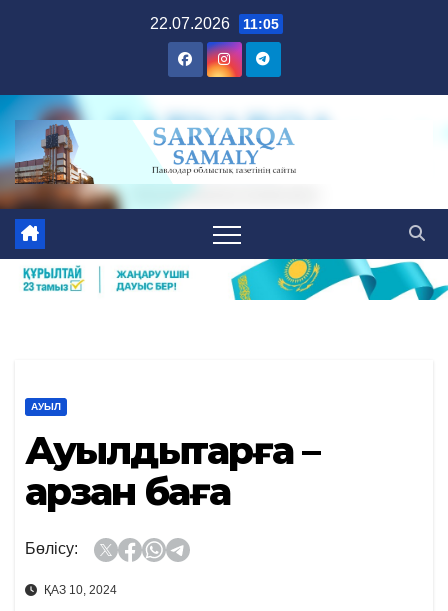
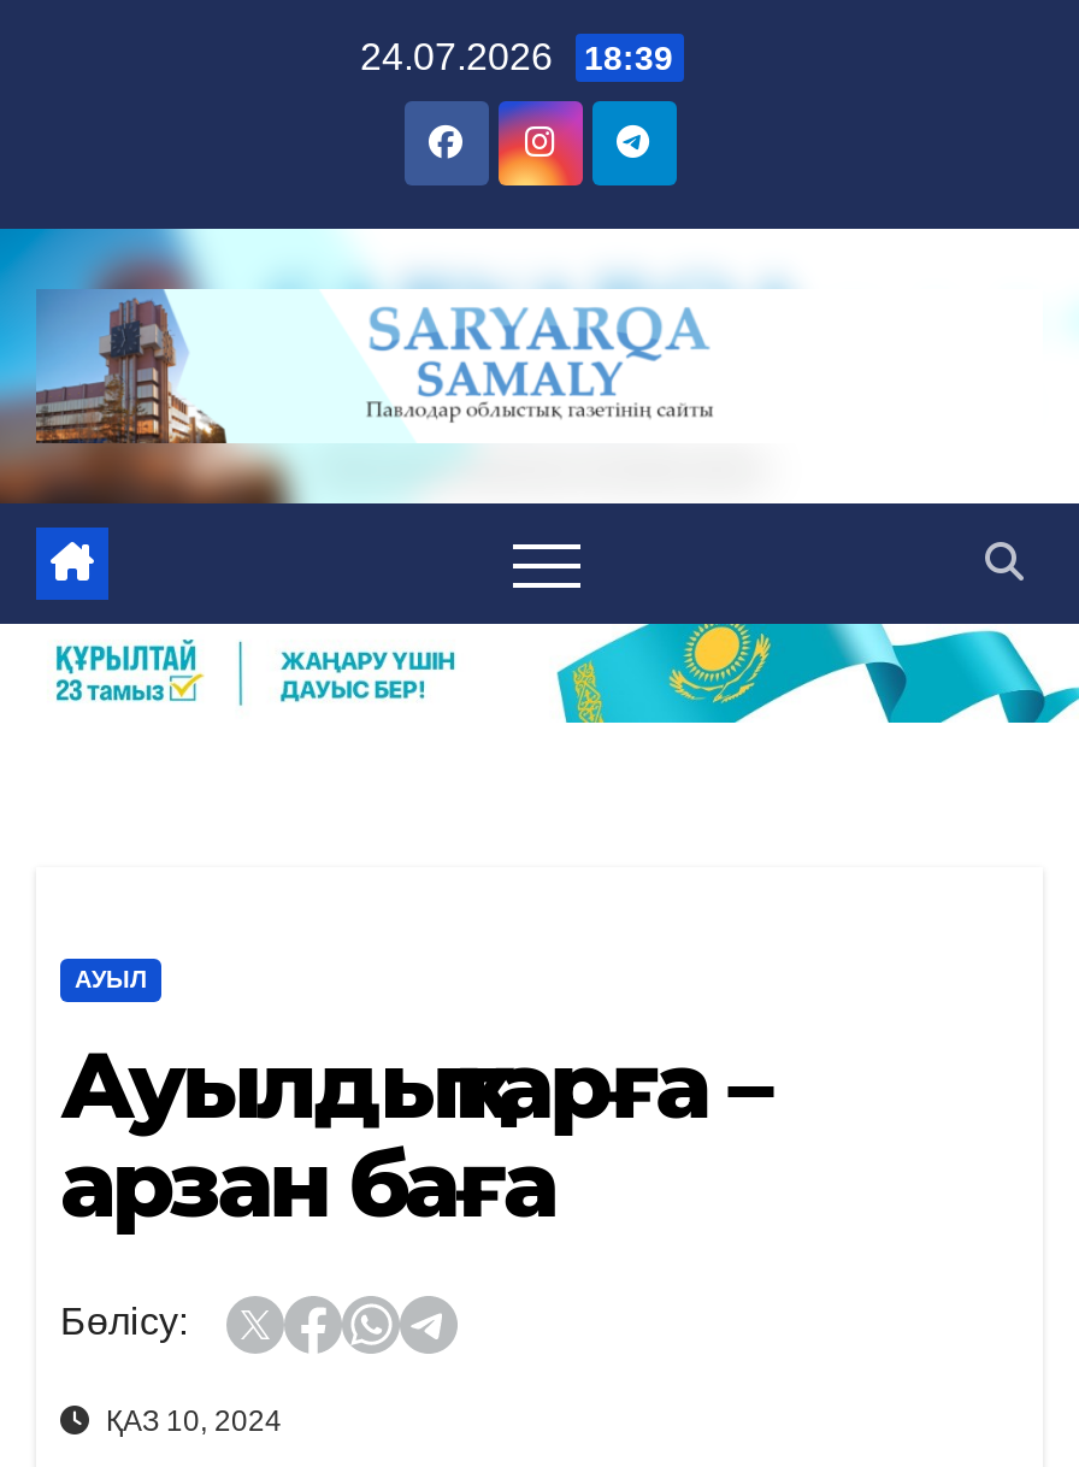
[150,15,279,32] 22.07.2026 11:05 -> [360,36,673,77] 24.07.2026 18:39

